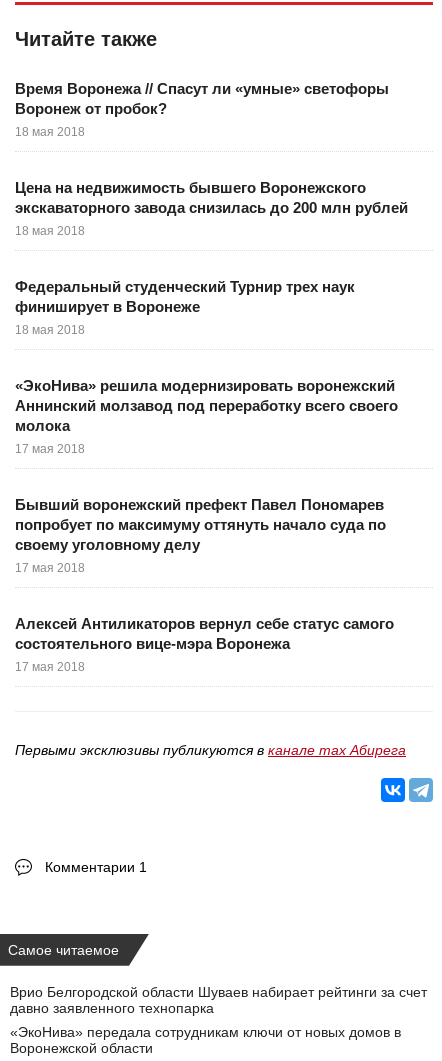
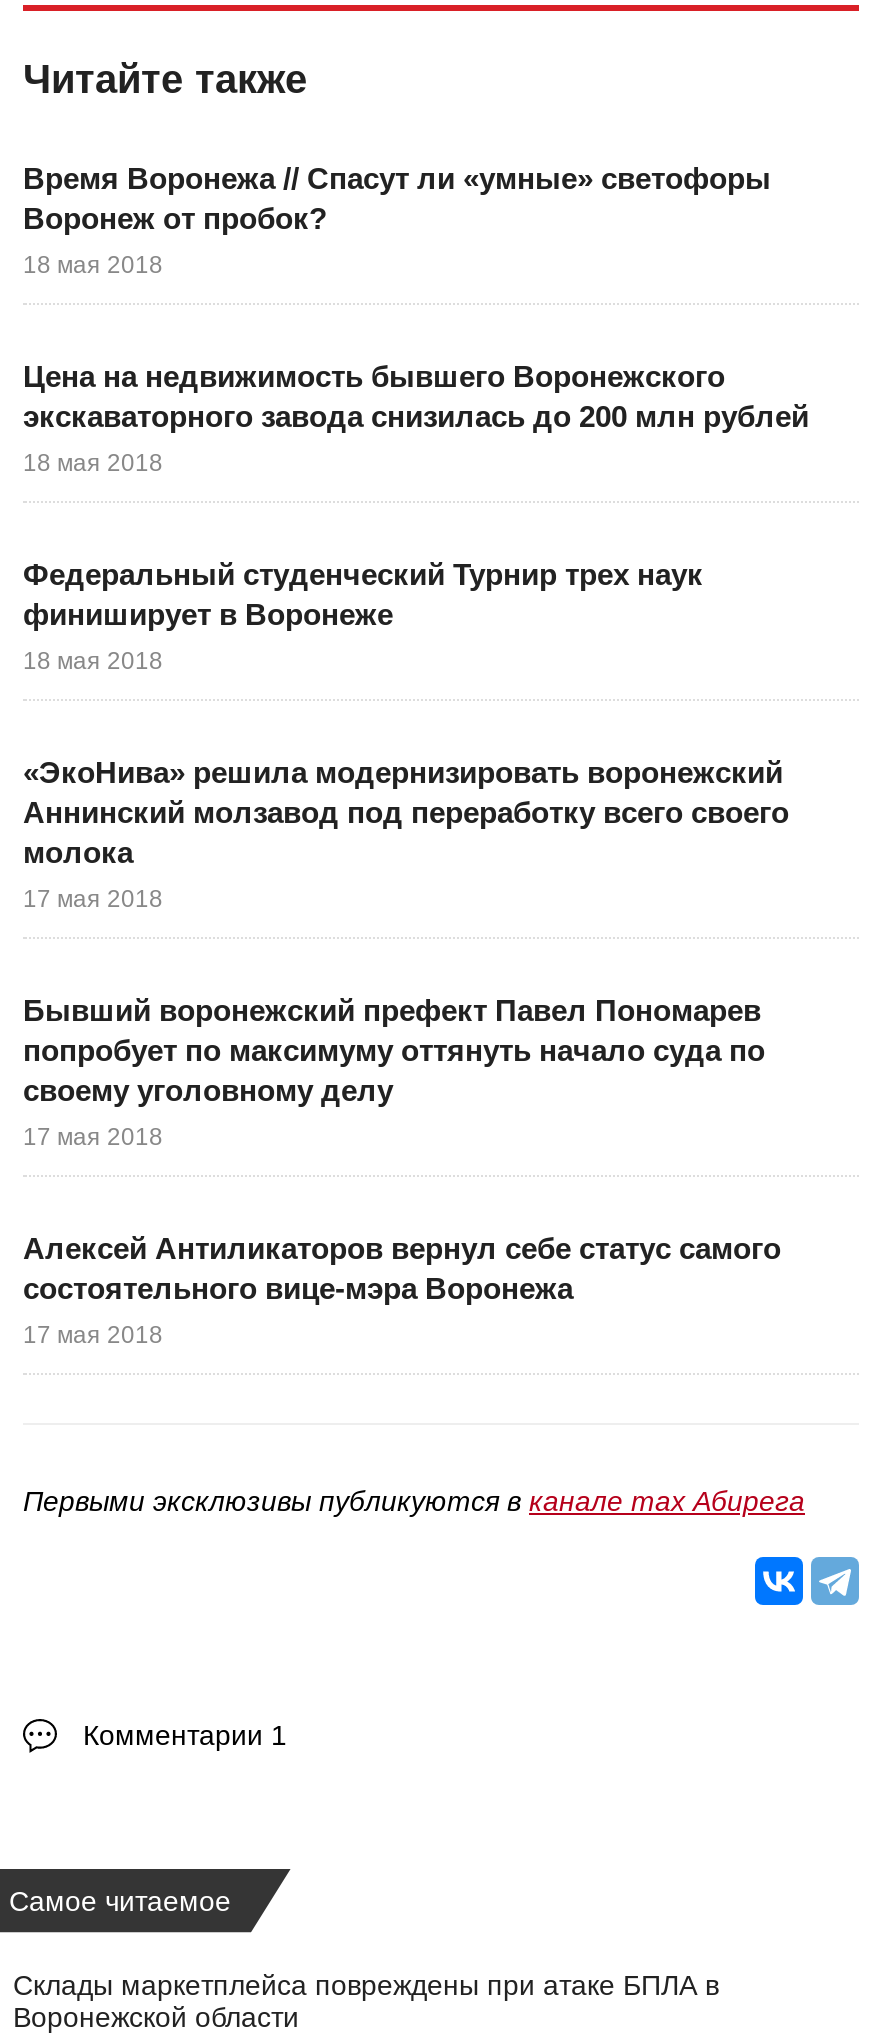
[10,984,427,1040] Врио Белгородской области Шуваев набирает рейтинги за счет | давно заявленного технопарка | «ЭкоНива» передала сотрудникам ключи от новых домов в -> [13,1968,719,2000] Склады маркетплейса повреждены при атаке БПЛА в

